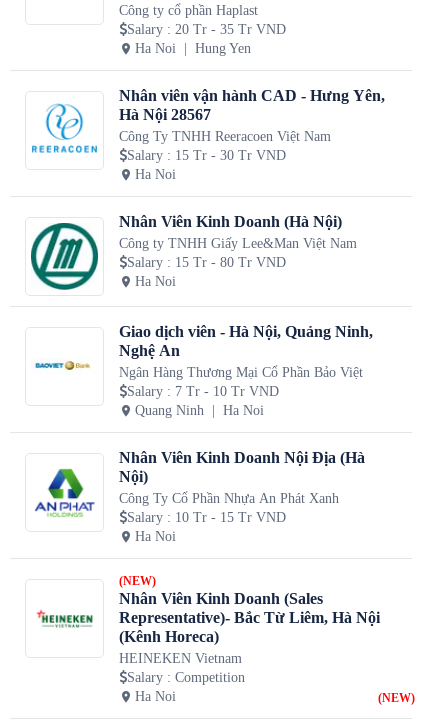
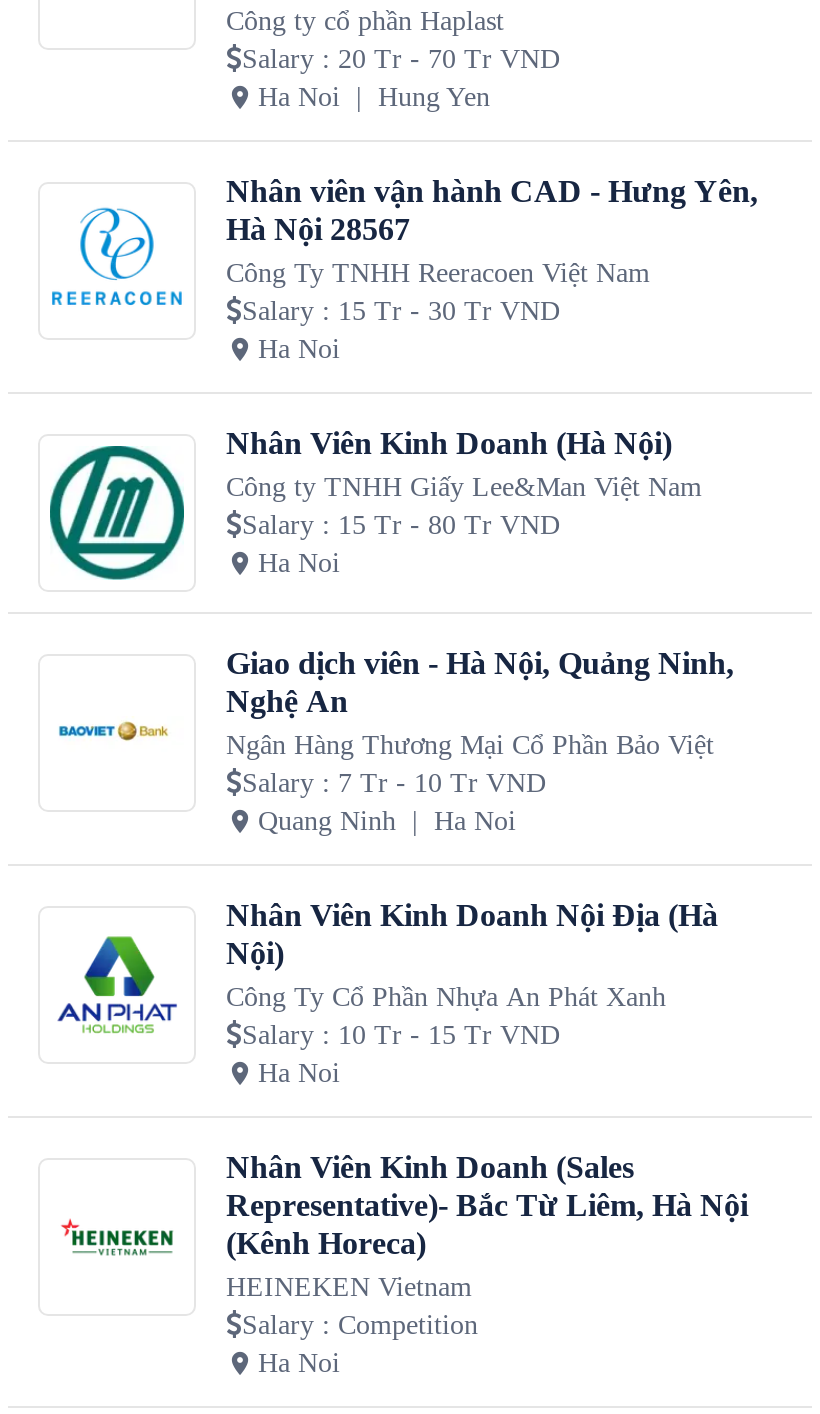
[127,22,286,37] Salary: 20 Tr - 35 Tr VND -> [242,45,560,75] Salary: 20 Tr - 70 Tr VND
[119,574,156,588] (NEW) -> none
[36,609,94,643] [image] -> [60,1194,176,1258] [image]
[377,691,414,705] (NEW) -> none

